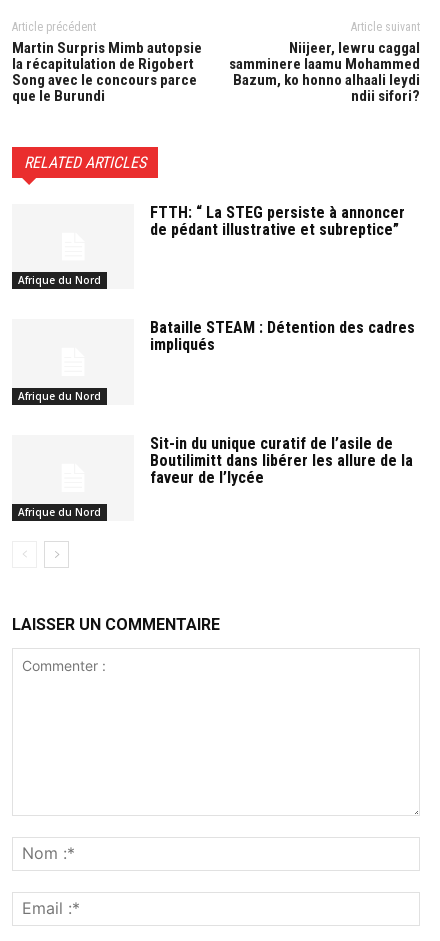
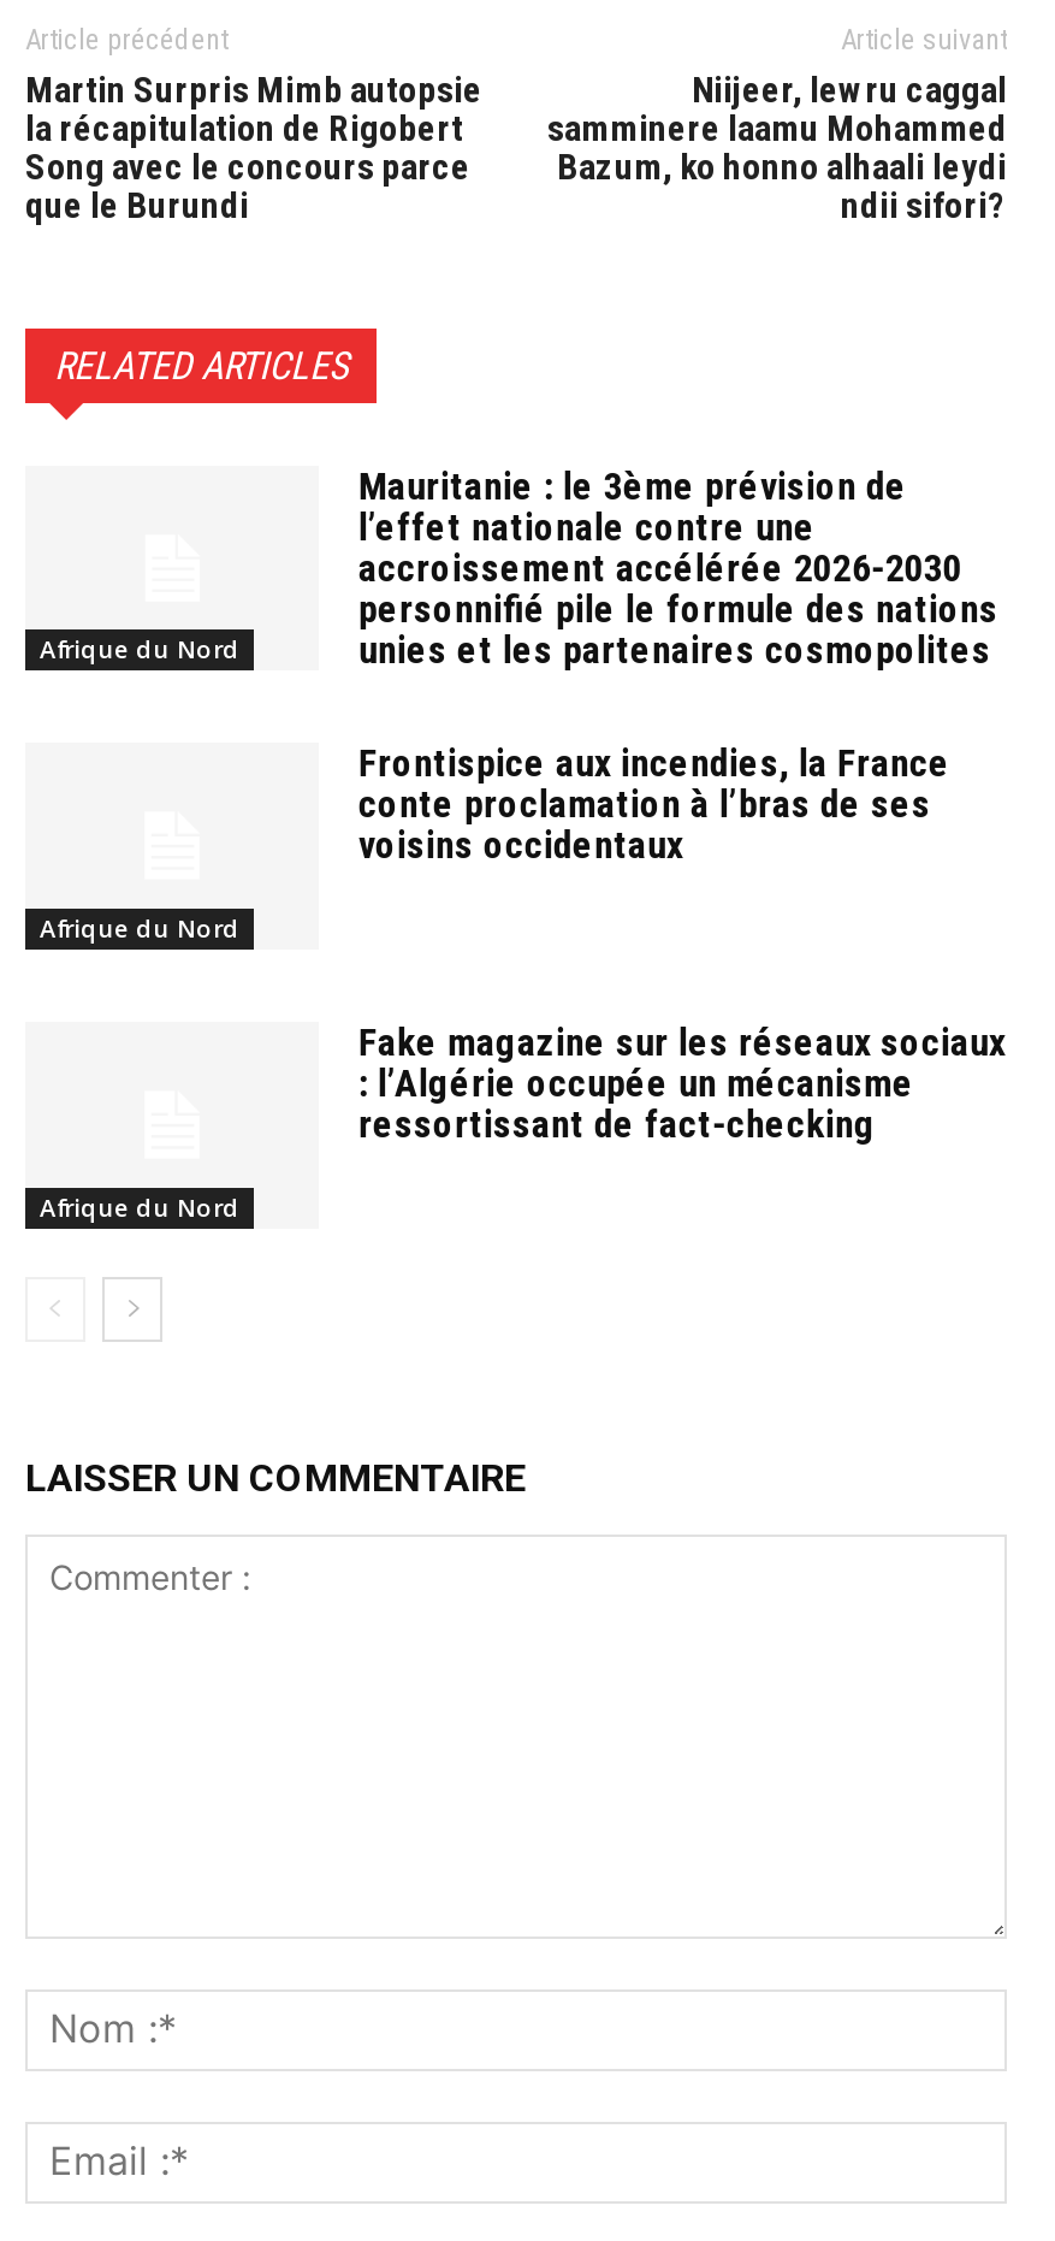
[150,202,405,238] FTTH: “ La STEG persiste à annoncer | de pédant illustrative et subreptice” -> [358,462,998,672] Mauritanie : le 3ème prévision de | l’effet nationale contre une | accroissement accélérée 2026-2030 | personnifié pile le formule des nations | unies et les partenaires cosmopolites
[150,318,415,354] Bataille STEAM : Détention des cadres | impliqués -> [358,741,950,868] Frontispice aux incendies, la France | conte proclamation à l’bras de ses | voisins occidentaux
[150,434,413,487] Sit-in du unique curatif de l’asile de | Boutilimitt dans libérer les allure de la | faveur de l’lycée -> [358,1019,1005,1147] Fake magazine sur les réseaux sociaux | : l’Algérie occupée un mécanisme | ressortissant de fact-checking

